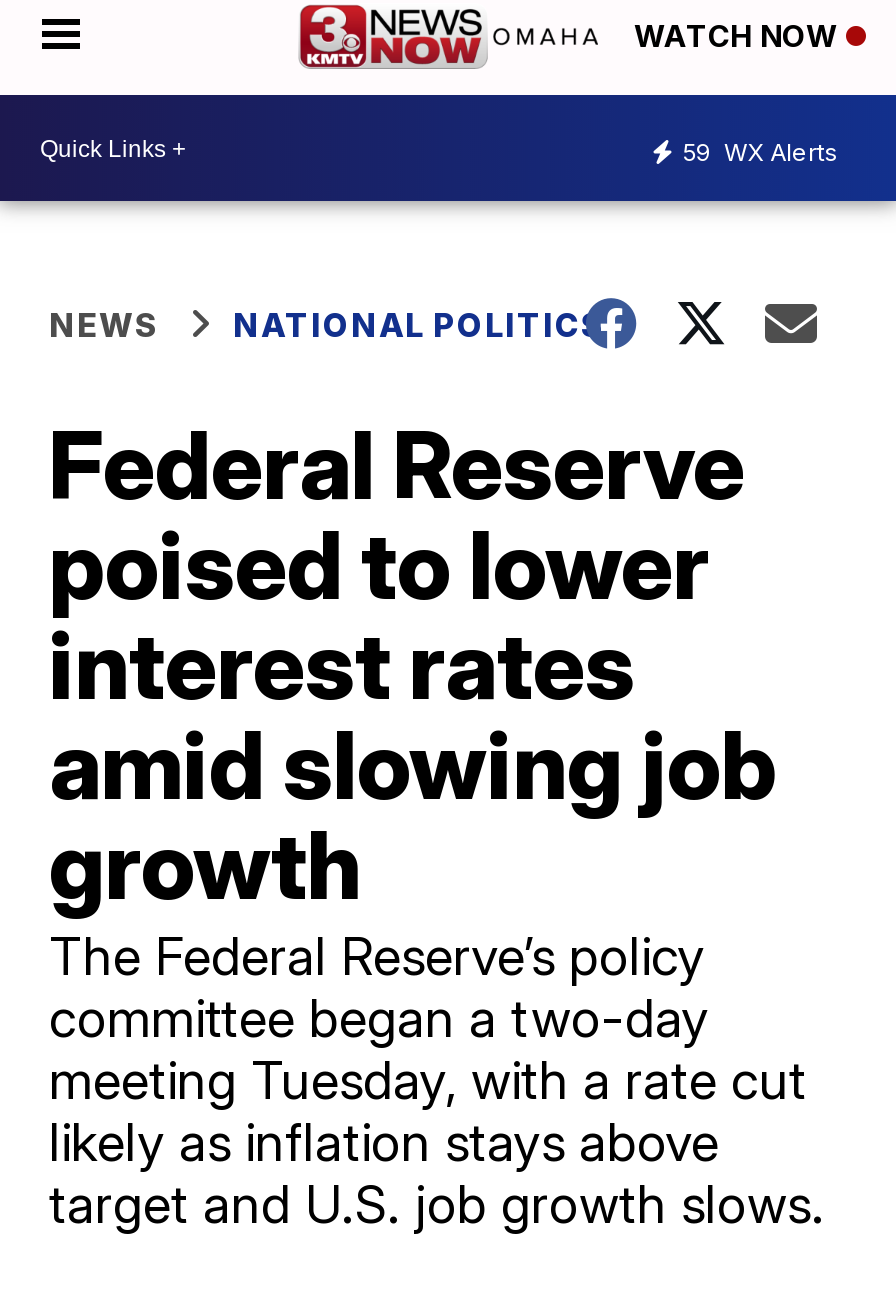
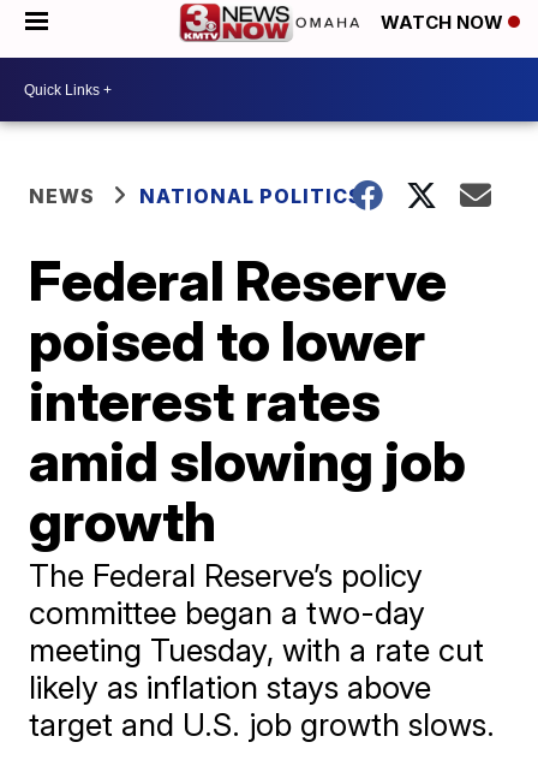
[682,136,838,166] 59 WX Alerts -> none

